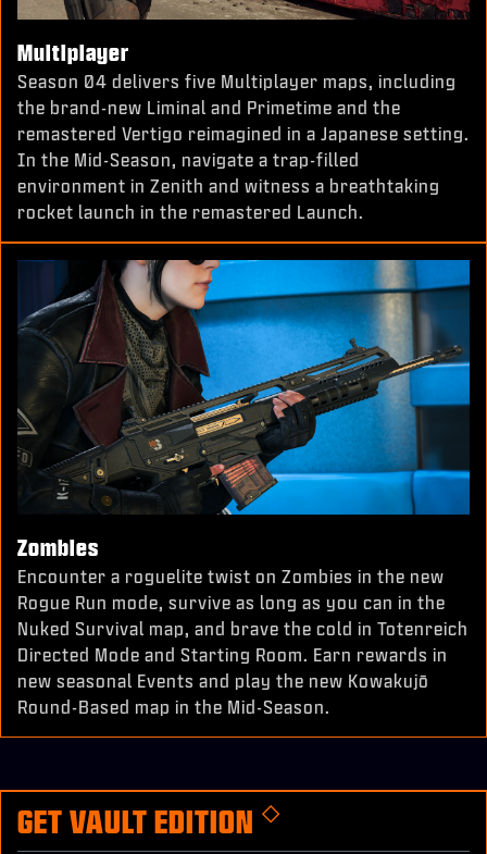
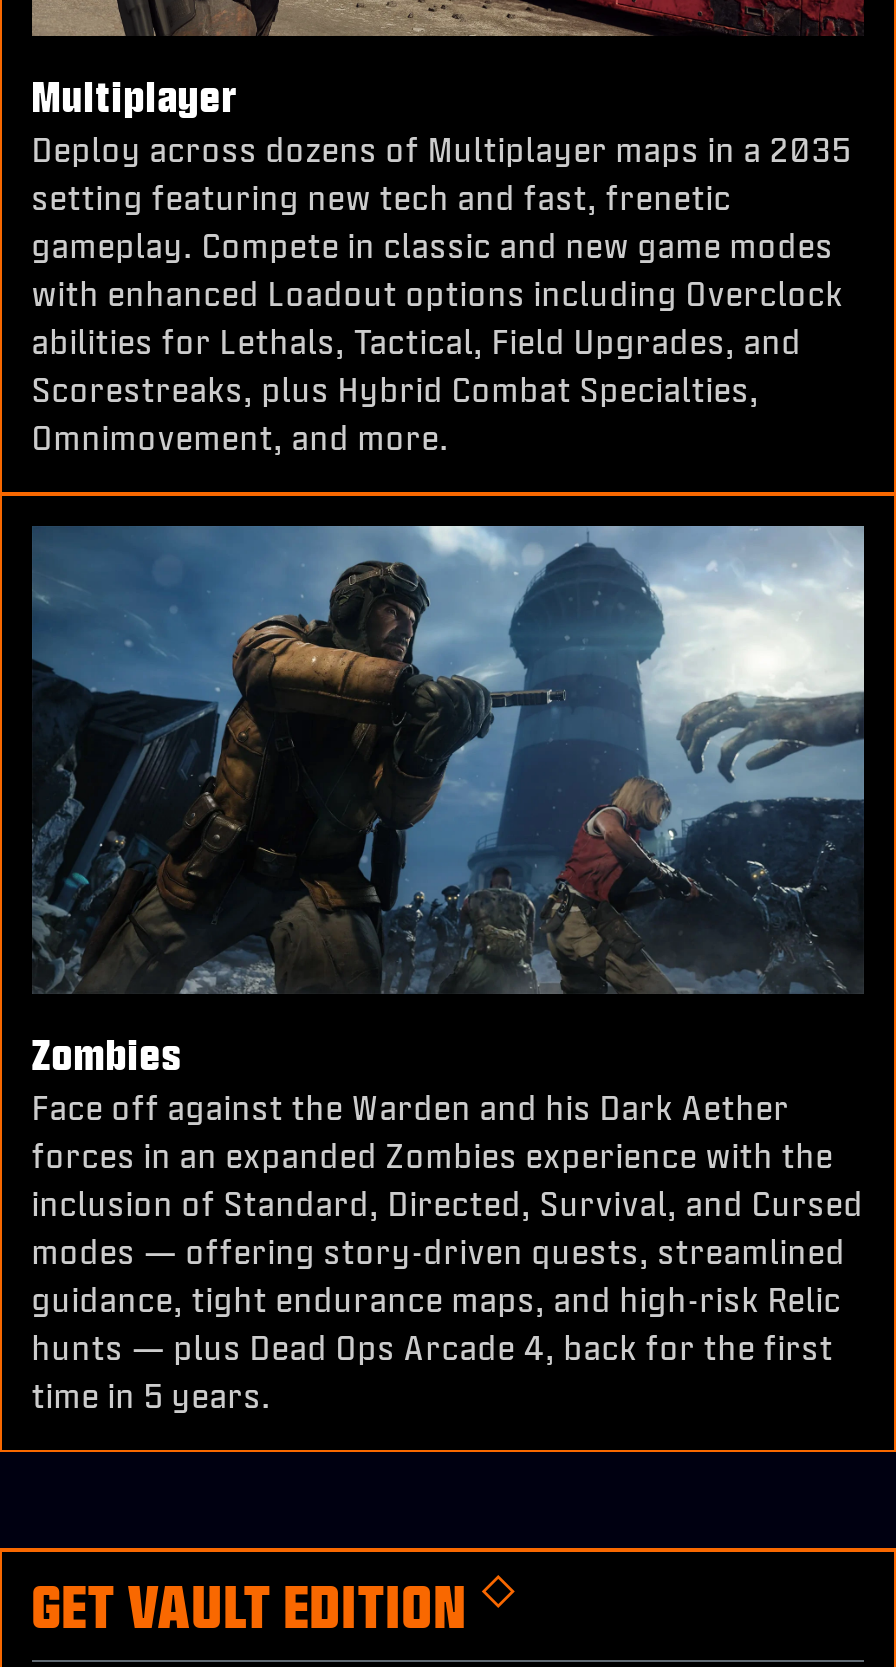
[17,71,470,221] Season 04 delivers five Multiplayer maps, including | the brand-new Liminal and Primetime and the | remastered Vertigo reimagined in a Japanese setting. | In the Mid-Season, navigate a trap-filled | environment in Zenith and witness a breathtaking | rocket launch in the remastered Launch. -> [32,131,852,453] Deploy across dozens of Multiplayer maps in a 2035 | setting featuring new tech and fast, frenetic | gameplay. Compete in classic and new game modes | with enhanced Loadout options including Overclock | abilities for Lethals, Tactical, Field Upgrades, and | Scorestreaks, plus Hybrid Combat Specialties, | Omnimovement, and more.
[17,259,471,516] [image] -> [32,524,866,996] [image]
[17,566,469,716] Encounter a roguelite twist on Zombies in the new | Rogue Run mode, survive as long as you can in the | Nuked Survival map, and brave the cold in Totenreich | Directed Mode and Starting Room. Earn rewards in | new seasonal Events and play the new Kowakujō | Round-Based map in the Mid-Season. -> [32,1089,864,1411] Face off against the Warden and his Dark Aether | forces in an expanded Zombies experience with the | inclusion of Standard, Directed, Survival, and Cursed | modes — offering story-driven quests, streamlined | guidance, tight endurance maps, and high-risk Relic | hunts — plus Dead Ops Arcade 4, back for the first | time in 5 years.

